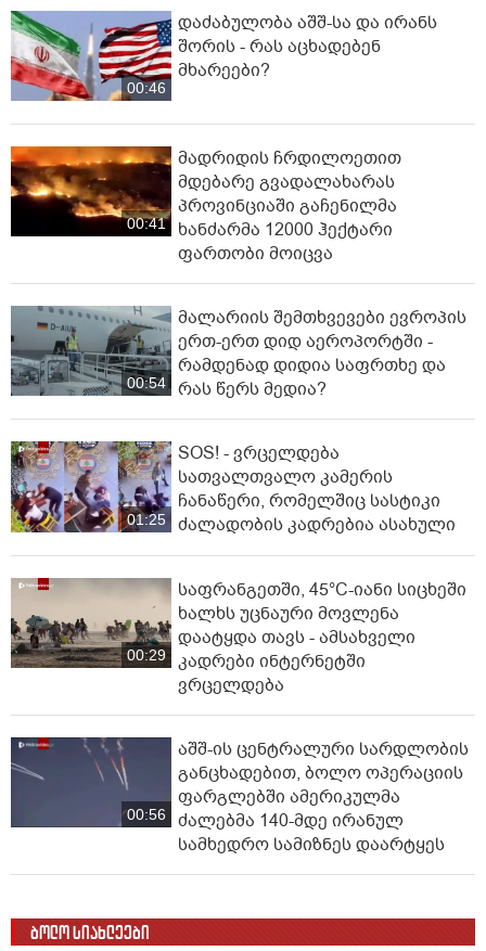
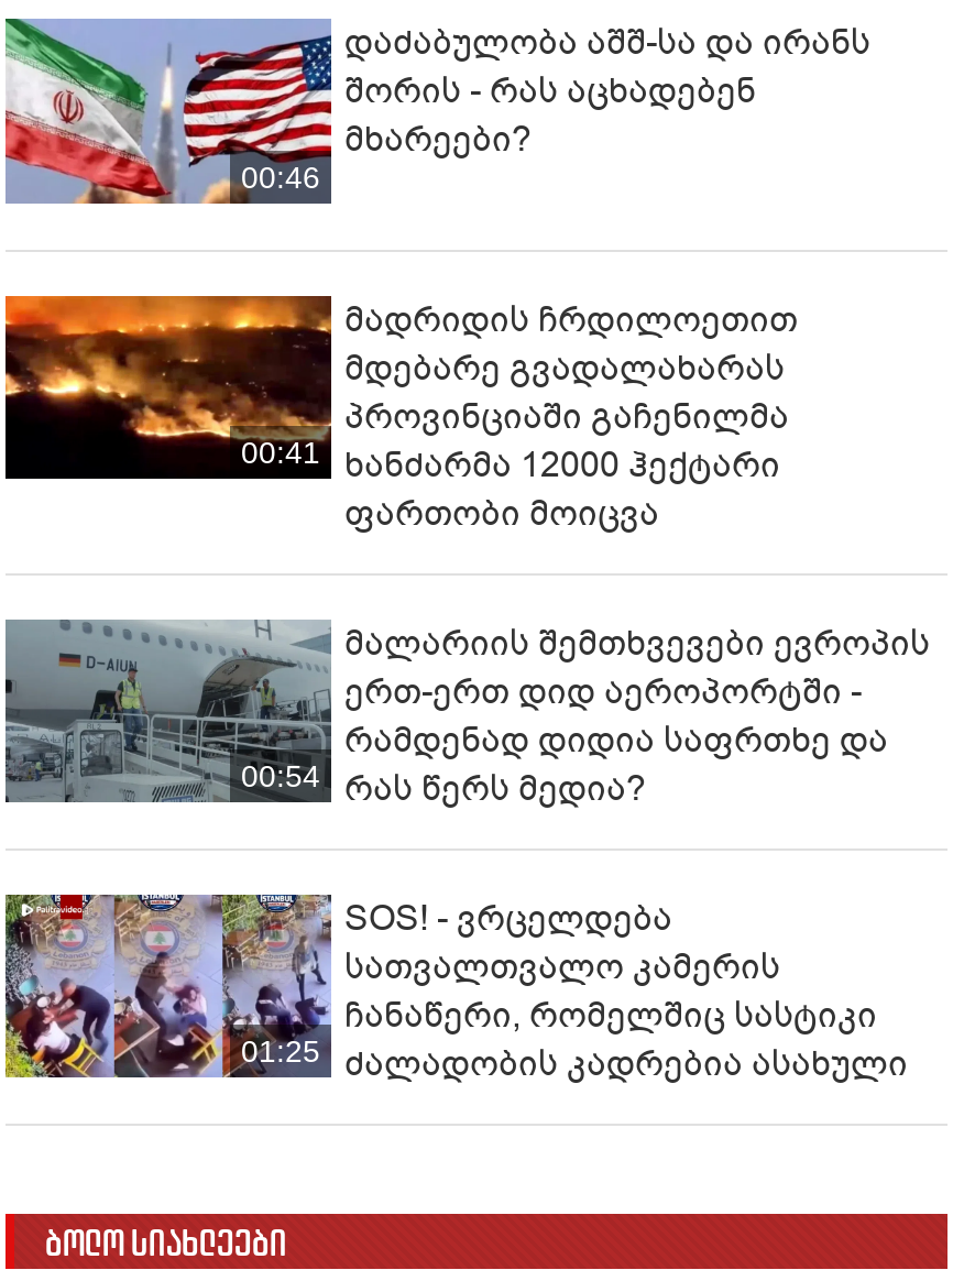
[10,577,166,669] [image] | 00:29 -> none
[178,578,466,697] საფრანგეთში, 45°C-იანი სიცხეში | ხალხს უცნაური მოვლენა | დაატყდა თავს - ამსახველი | კადრები ინტერნეტში | ვრცელდება -> none
[10,736,166,828] [image] | 00:56 -> none
[178,737,469,856] აშშ-ის ცენტრალური სარდლობის | განცხადებით, ბოლო ოპერაციის | ფარგლებში ამერიკულმა | ძალებმა 140-მდე ირანულ | სამხედრო სამიზნეს დაარტყეს -> none

